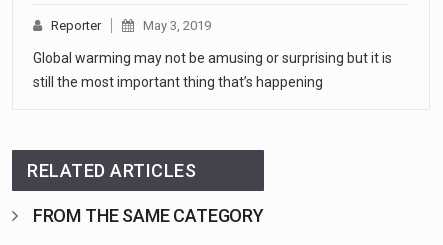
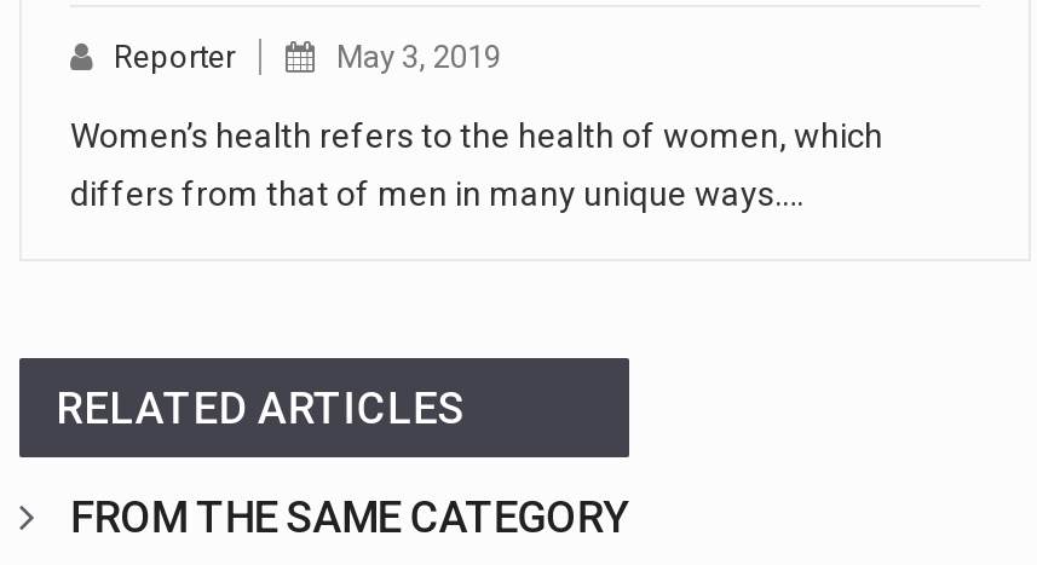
[33,50,392,66] Global warming may not be amusing or surprising but it is -> [70,115,883,153] Women’s health refers to the health of women, which
[33,74,323,90] still the most important thing that’s happening -> [70,173,803,211] differs from that of men in many unique ways.…

